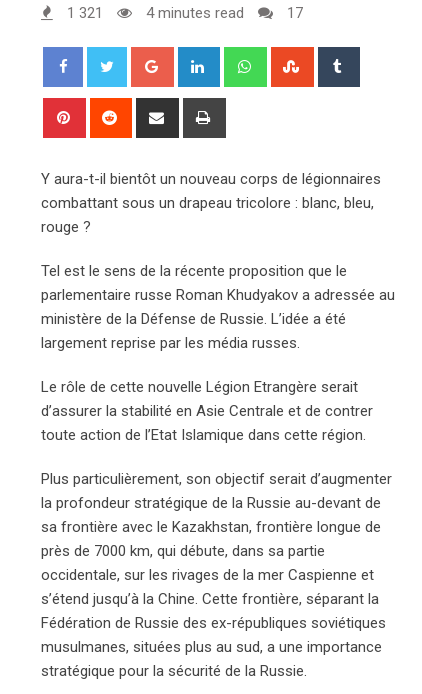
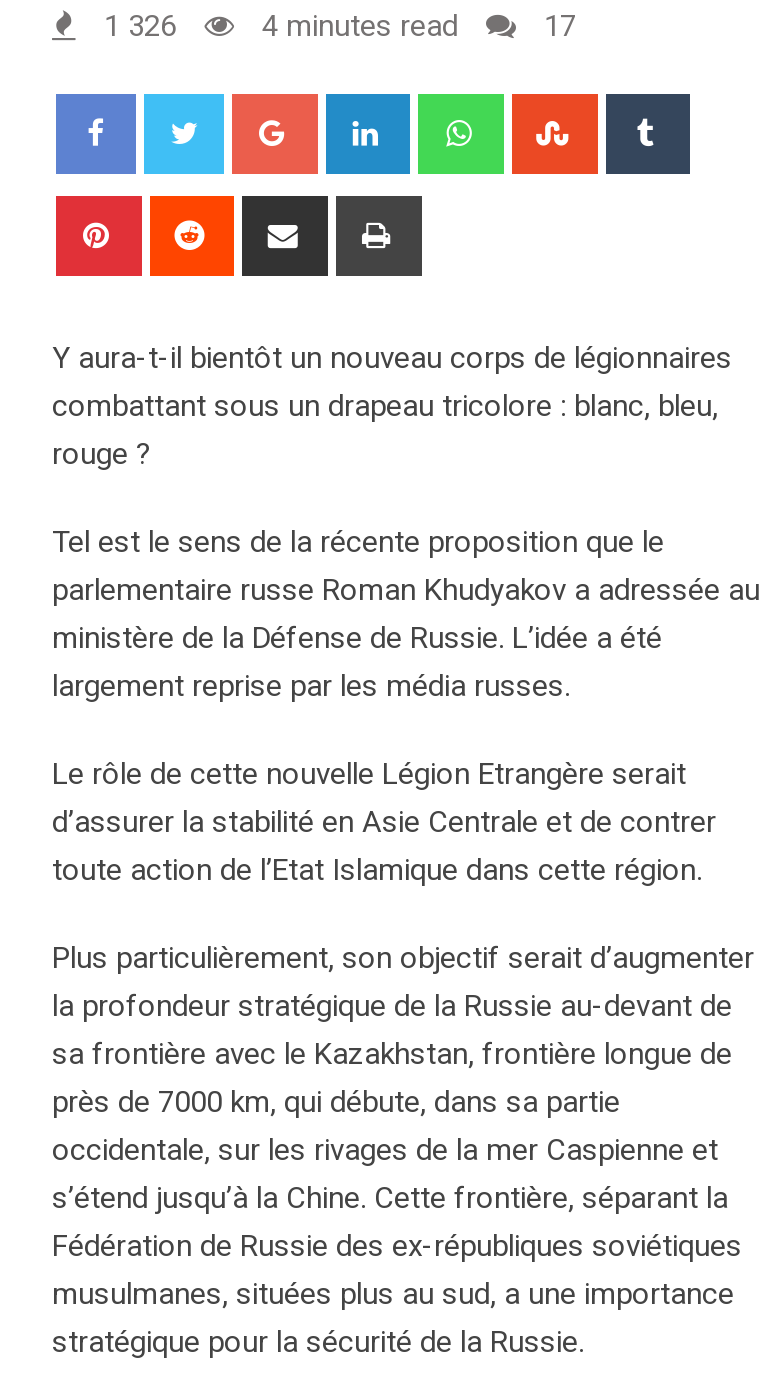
[63,4,103,22] 1 321 -> [96,8,176,44] 1 326

